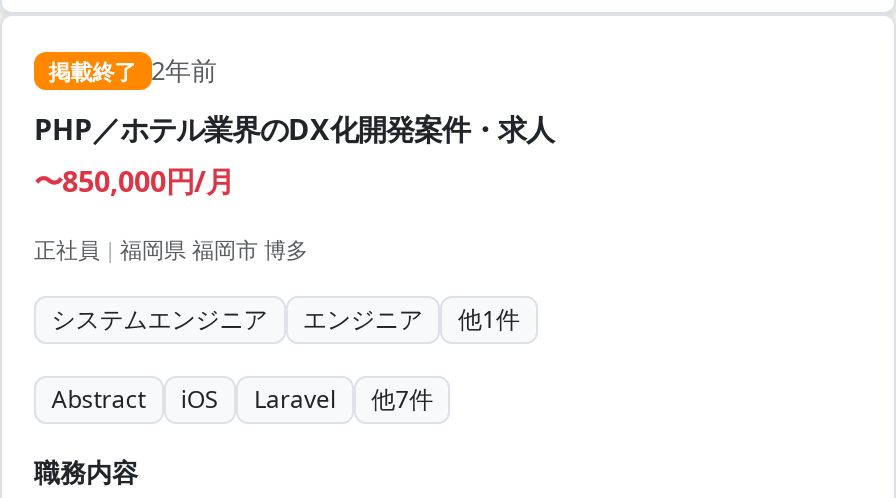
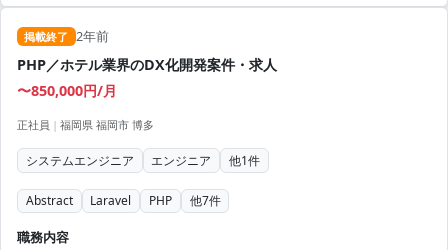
[181,382,219,416] iOS -> none
none -> [149,192,172,209] PHP

